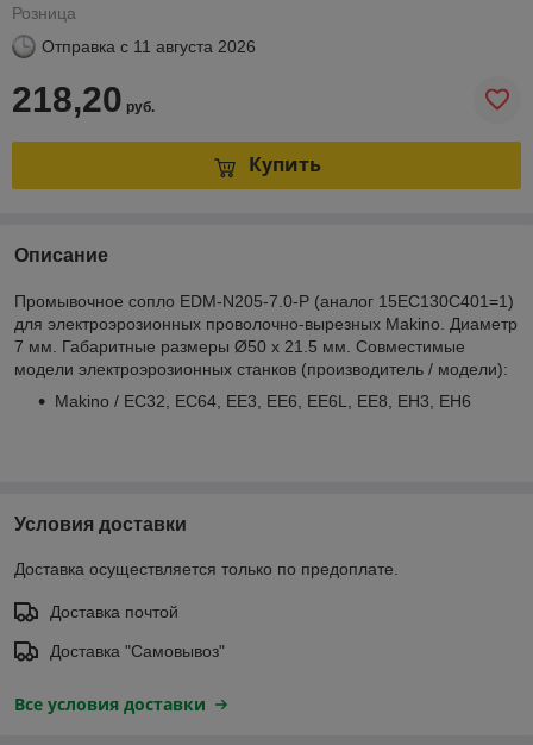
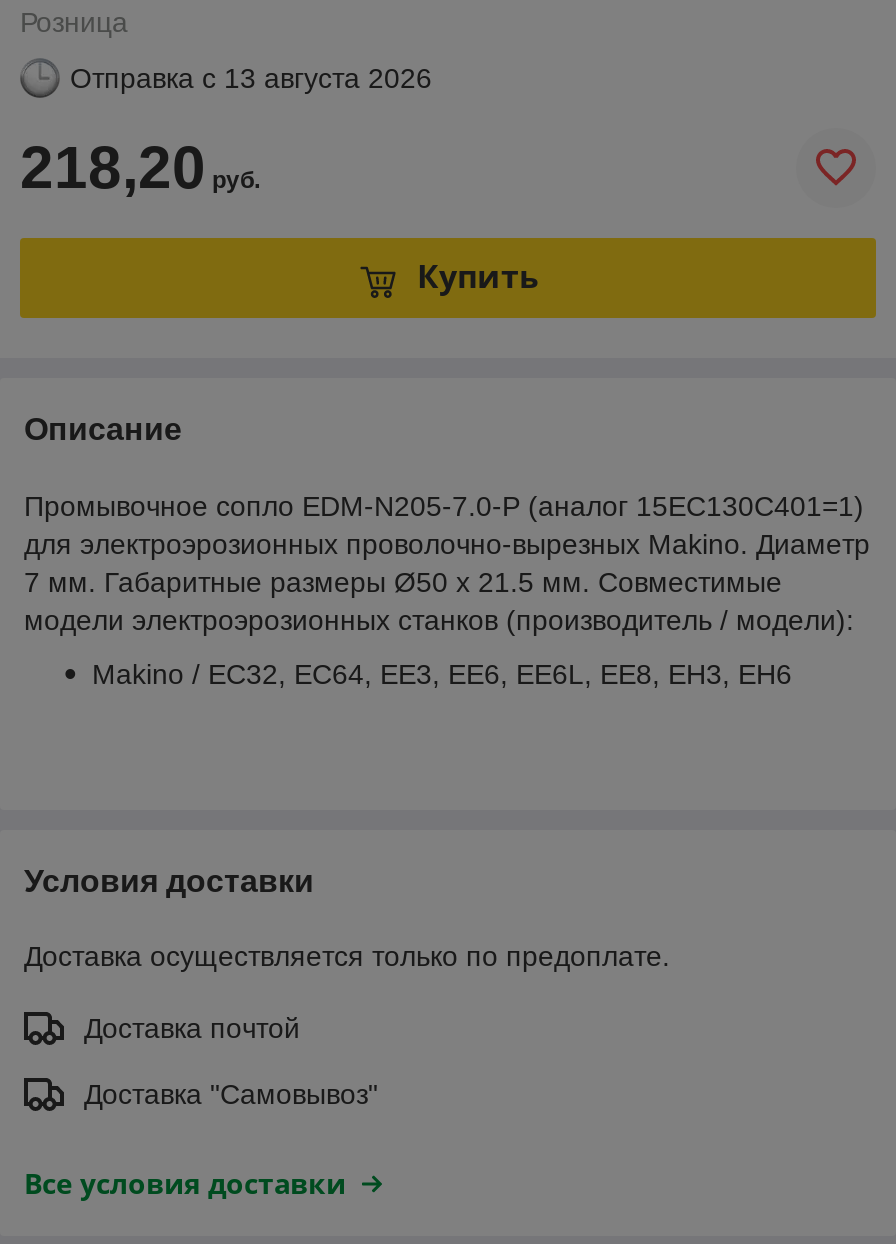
[42,37,256,56] Отправка с 11 августа 2026 -> [70,62,432,94] Отправка с 13 августа 2026

